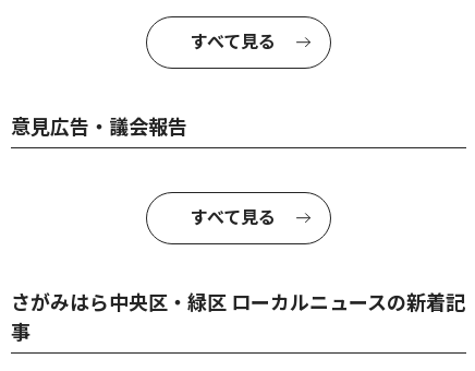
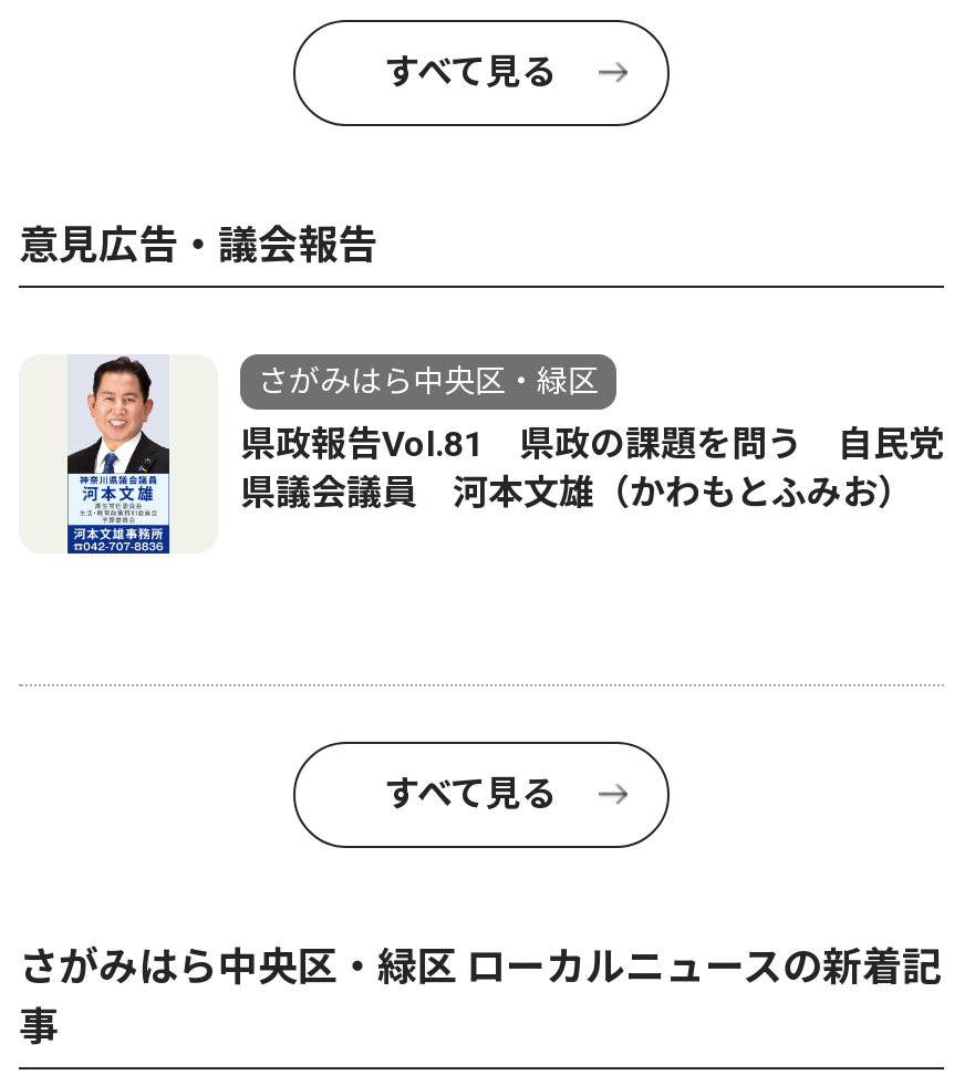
none -> [61,354,944,556] [image] | さがみはら中央区・緑区 | 県政報告Vol.81 県政の課題を問う 自民党 | 県議会議員 河本文雄（かわもとふみお）

